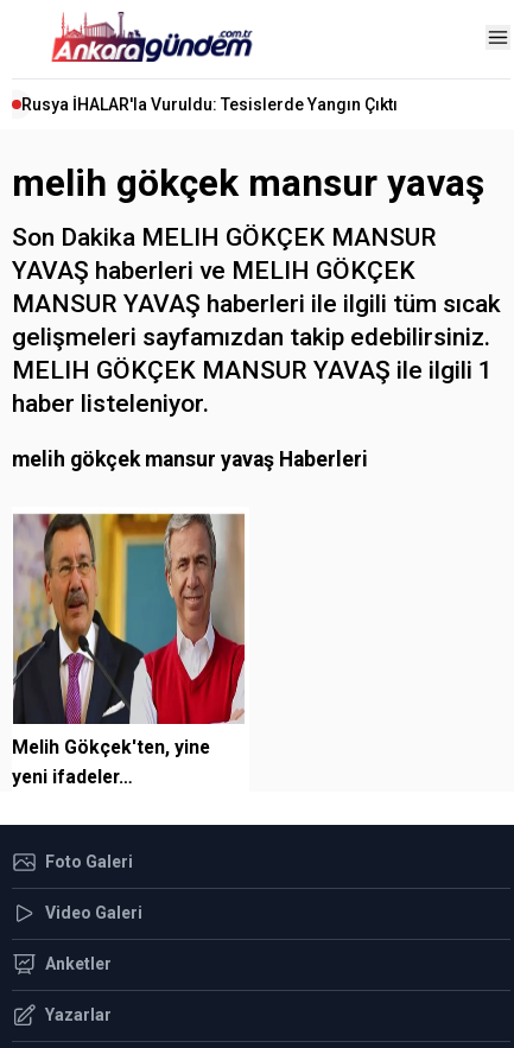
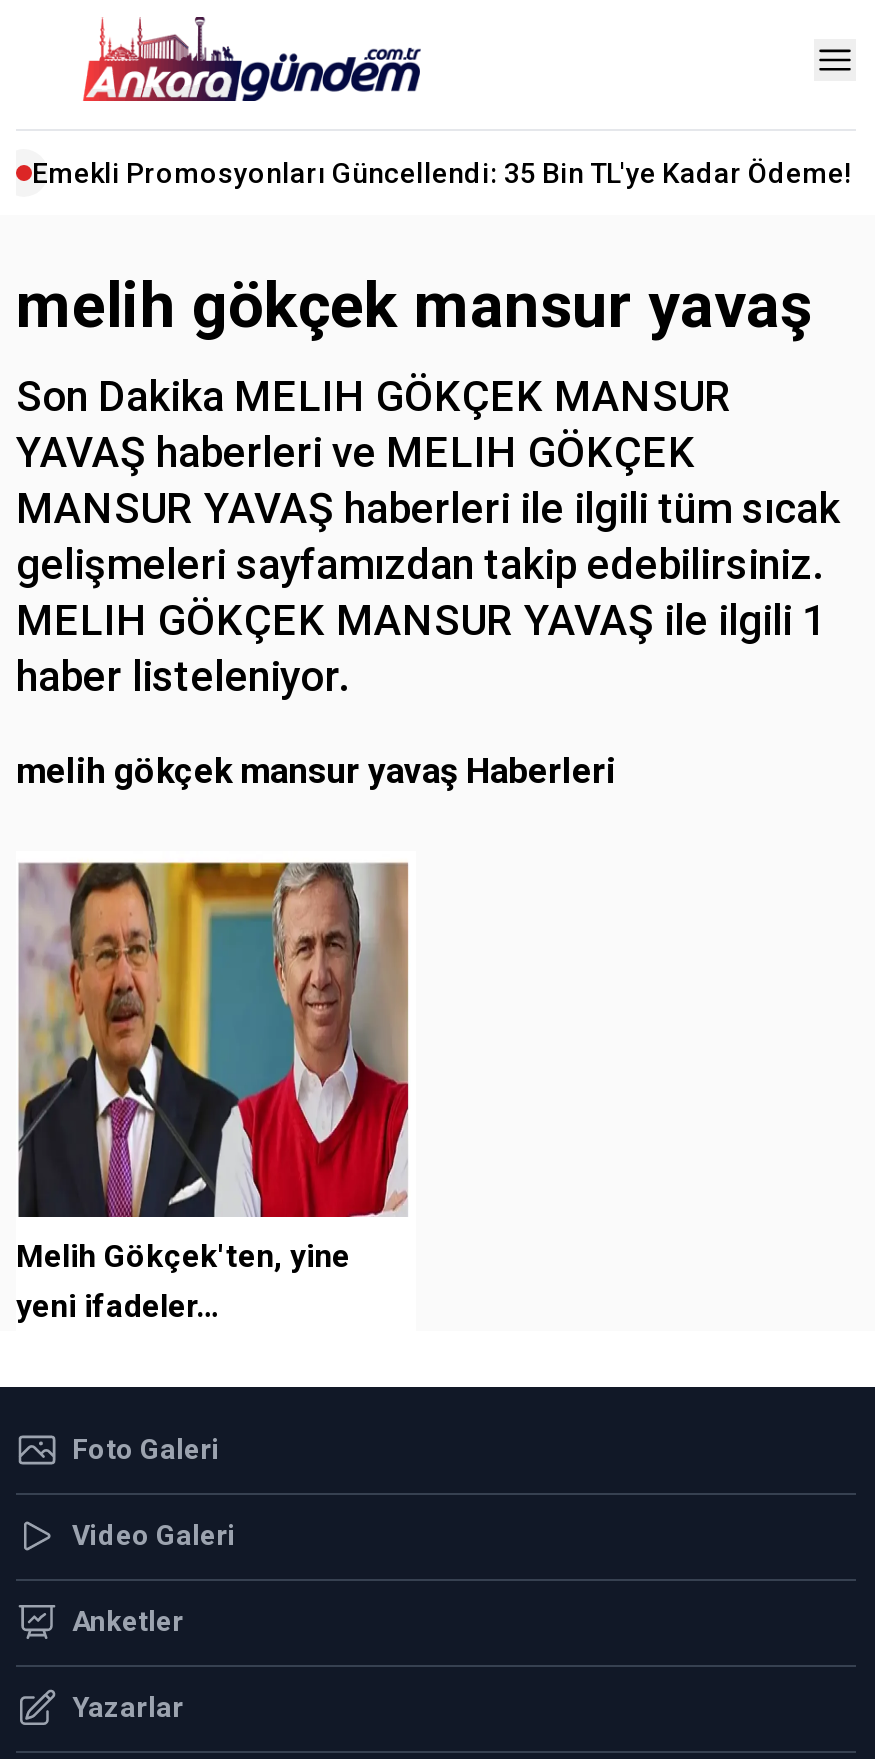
[21,94,398,113] Rusya İHALAR'la Vuruldu: Tesislerde Yangın Çıktı -> [32,156,852,188] Emekli Promosyonları Güncellendi: 35 Bin TL'ye Kadar Ödeme!

